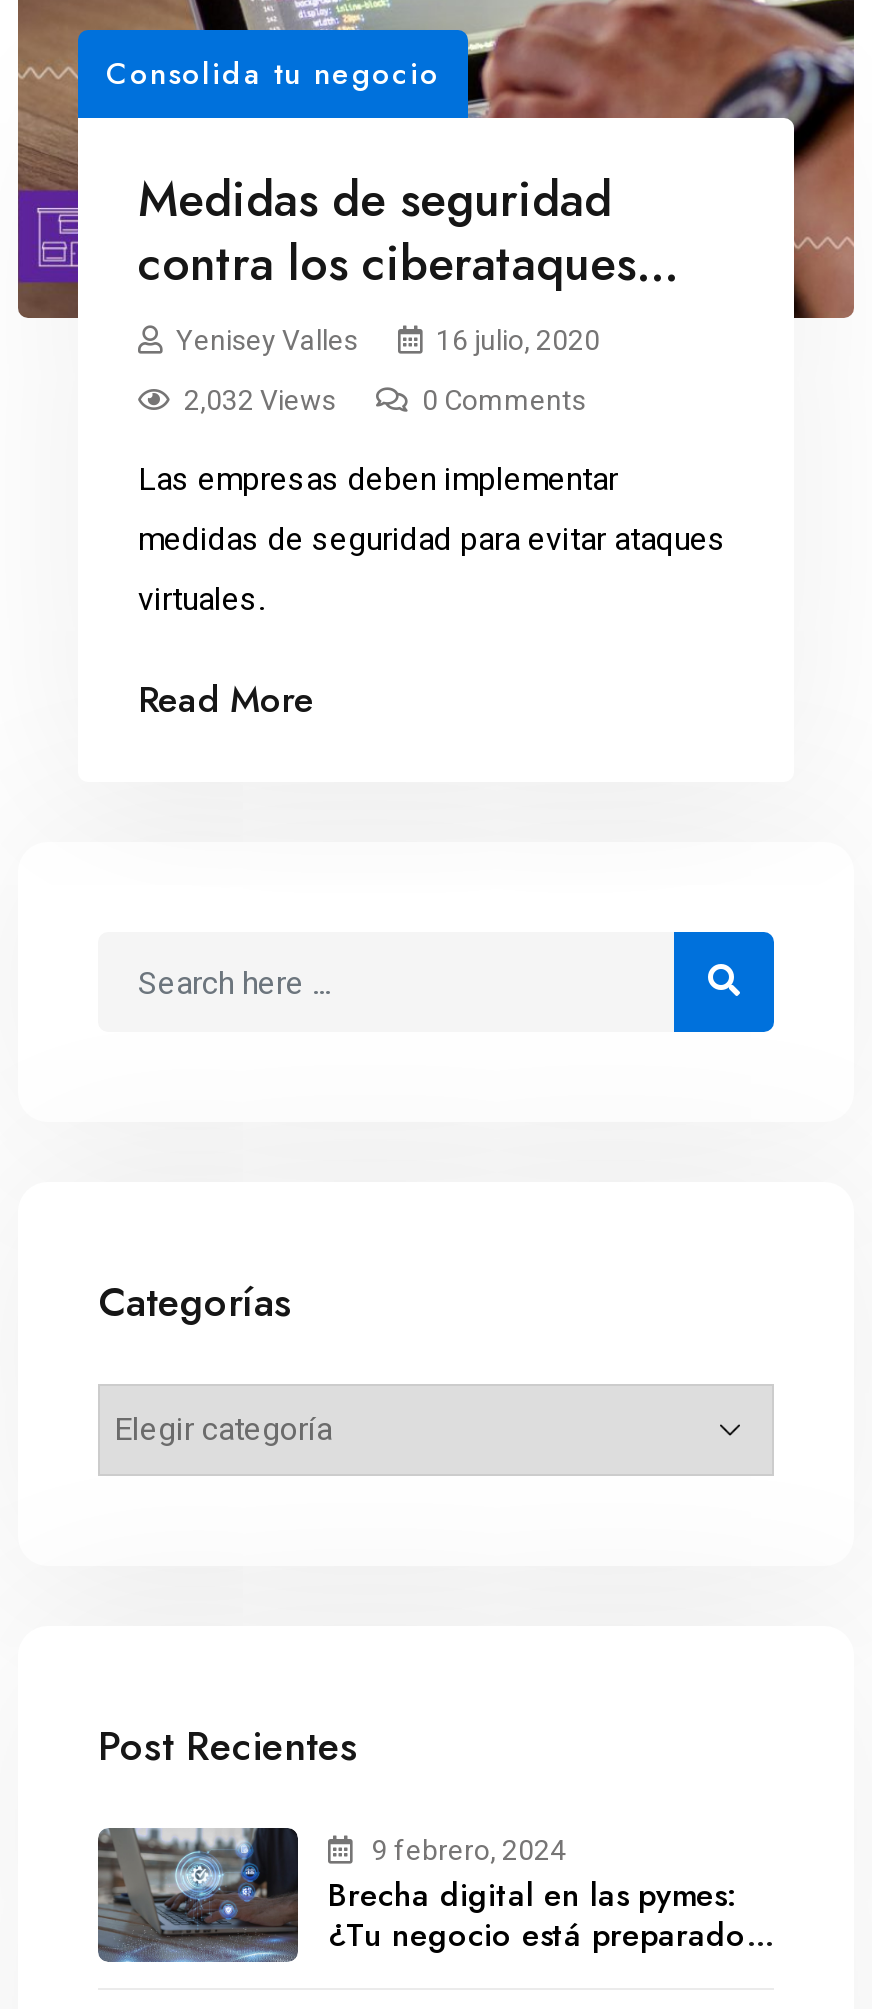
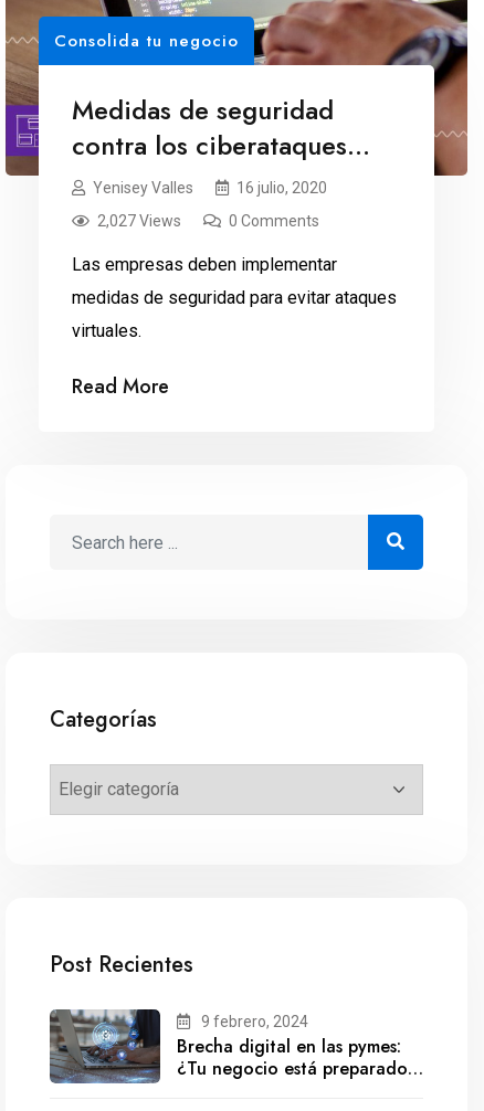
[184,385,336,417] 2,032 Views -> [97,212,181,230] 2,027 Views

